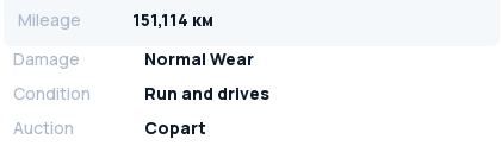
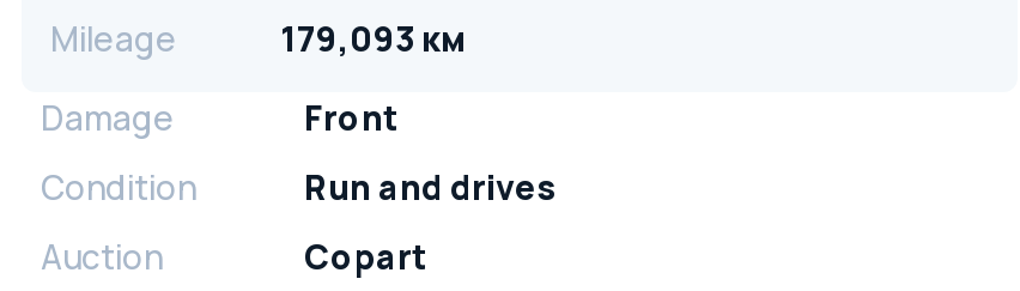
[132,8,213,31] 151,114 км -> [280,16,465,61] 179,093 км
[144,47,254,70] Normal Wear -> [304,95,400,140] Front

